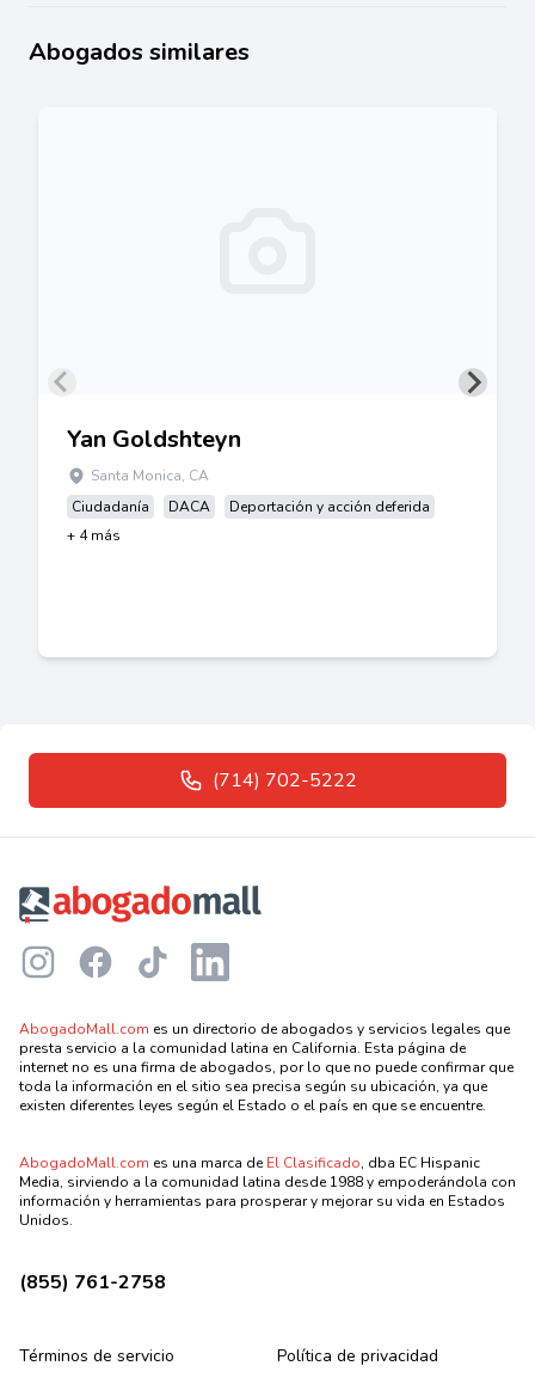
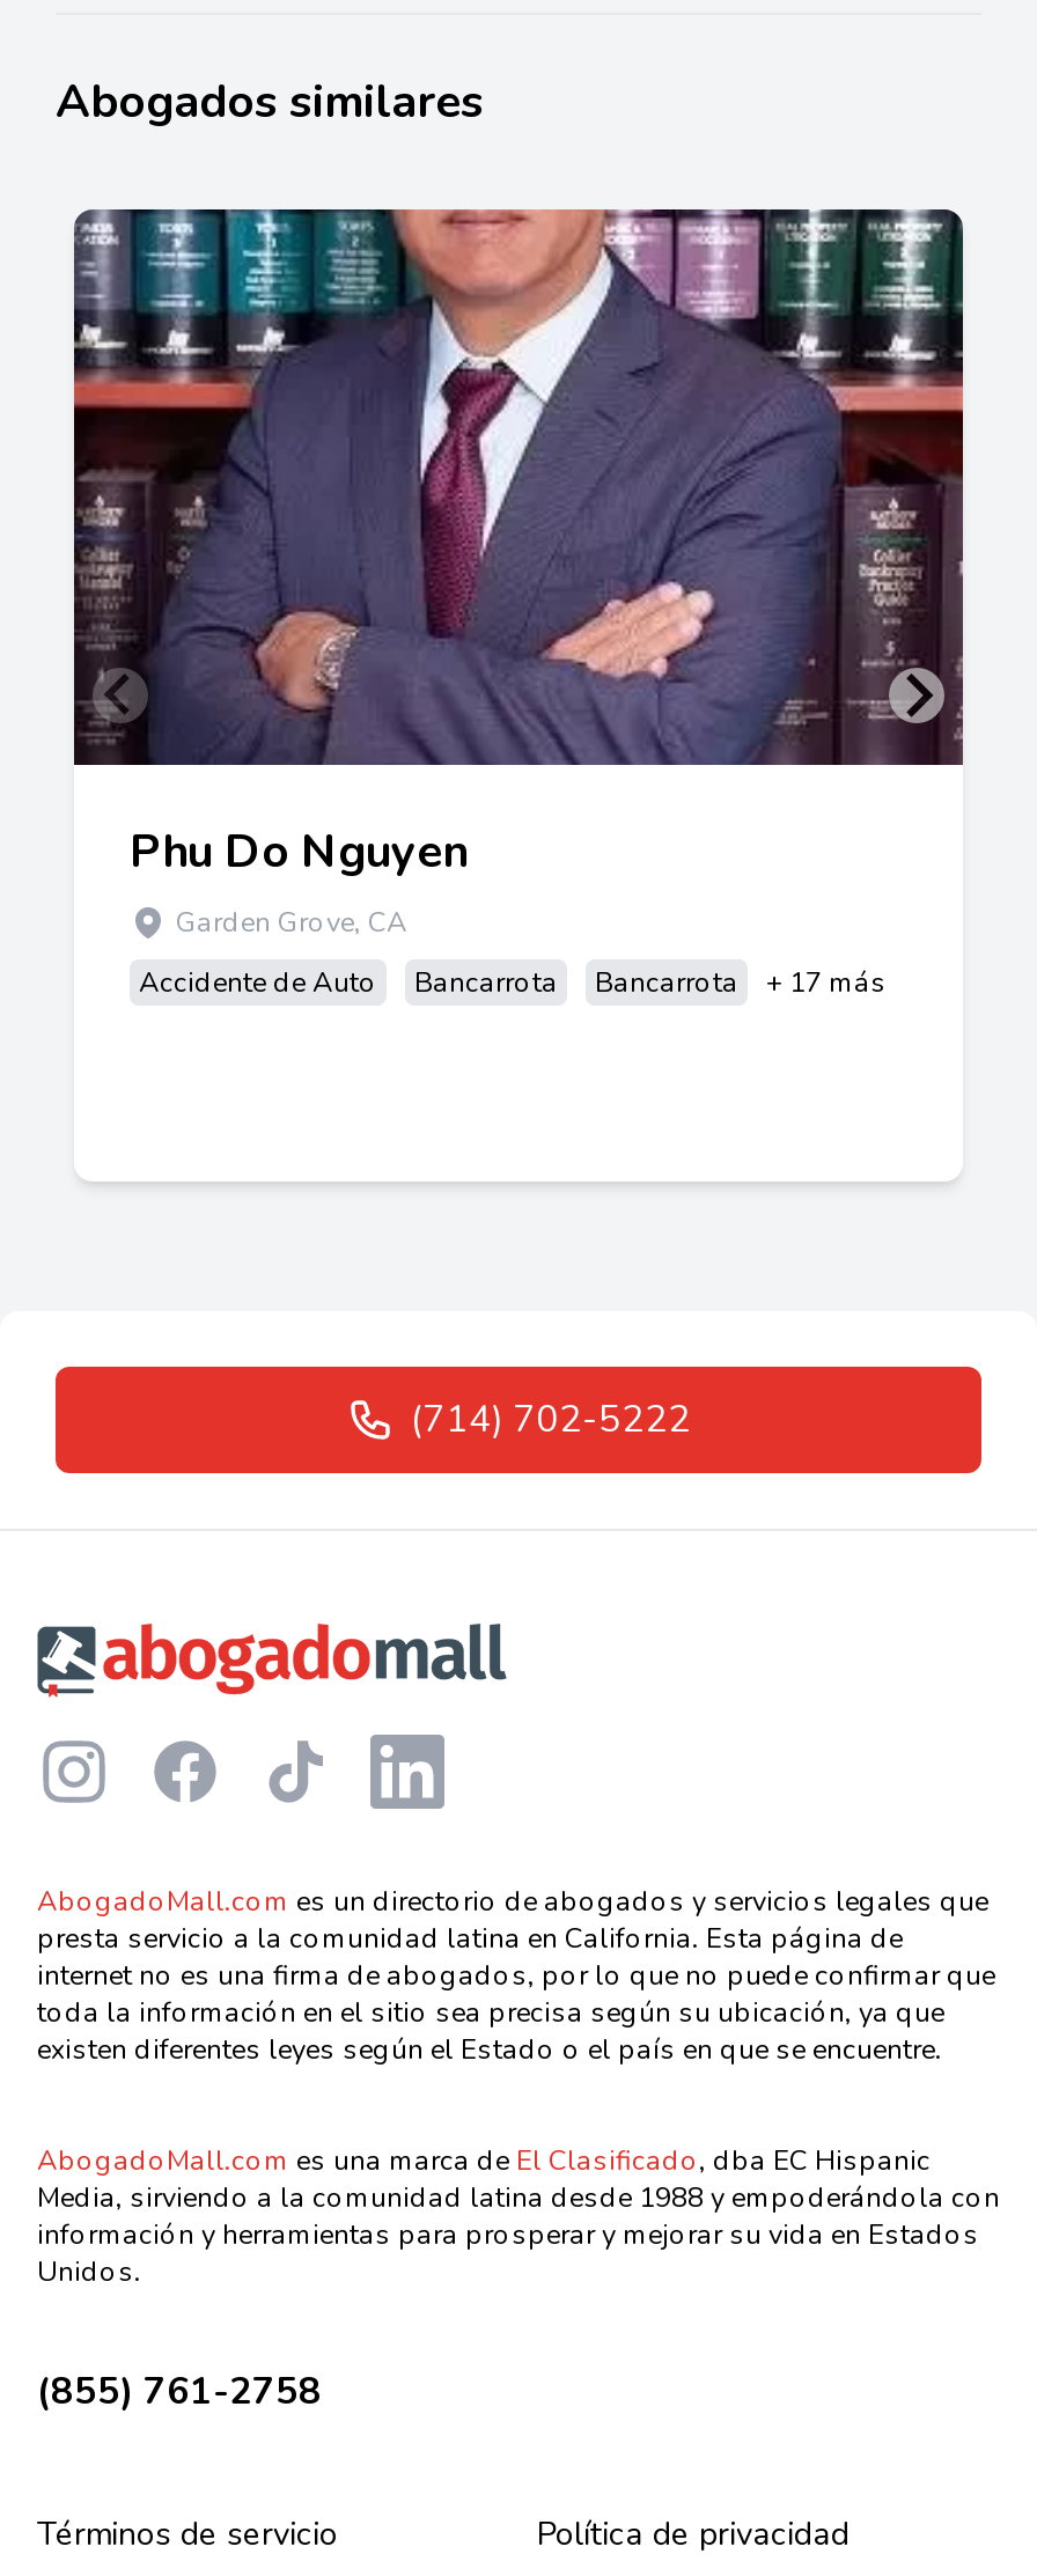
none -> [72,207,965,767] [image]
[67,423,430,545] Yan Goldshteyn | Santa Monica, CA | Ciudadanía | DACA | Deportación y acción deferida | + 4 más -> [130,820,887,1001] Phu Do Nguyen | Garden Grove, CA | Accidente de Auto | Bancarrota | Bancarrota | + 17 más

